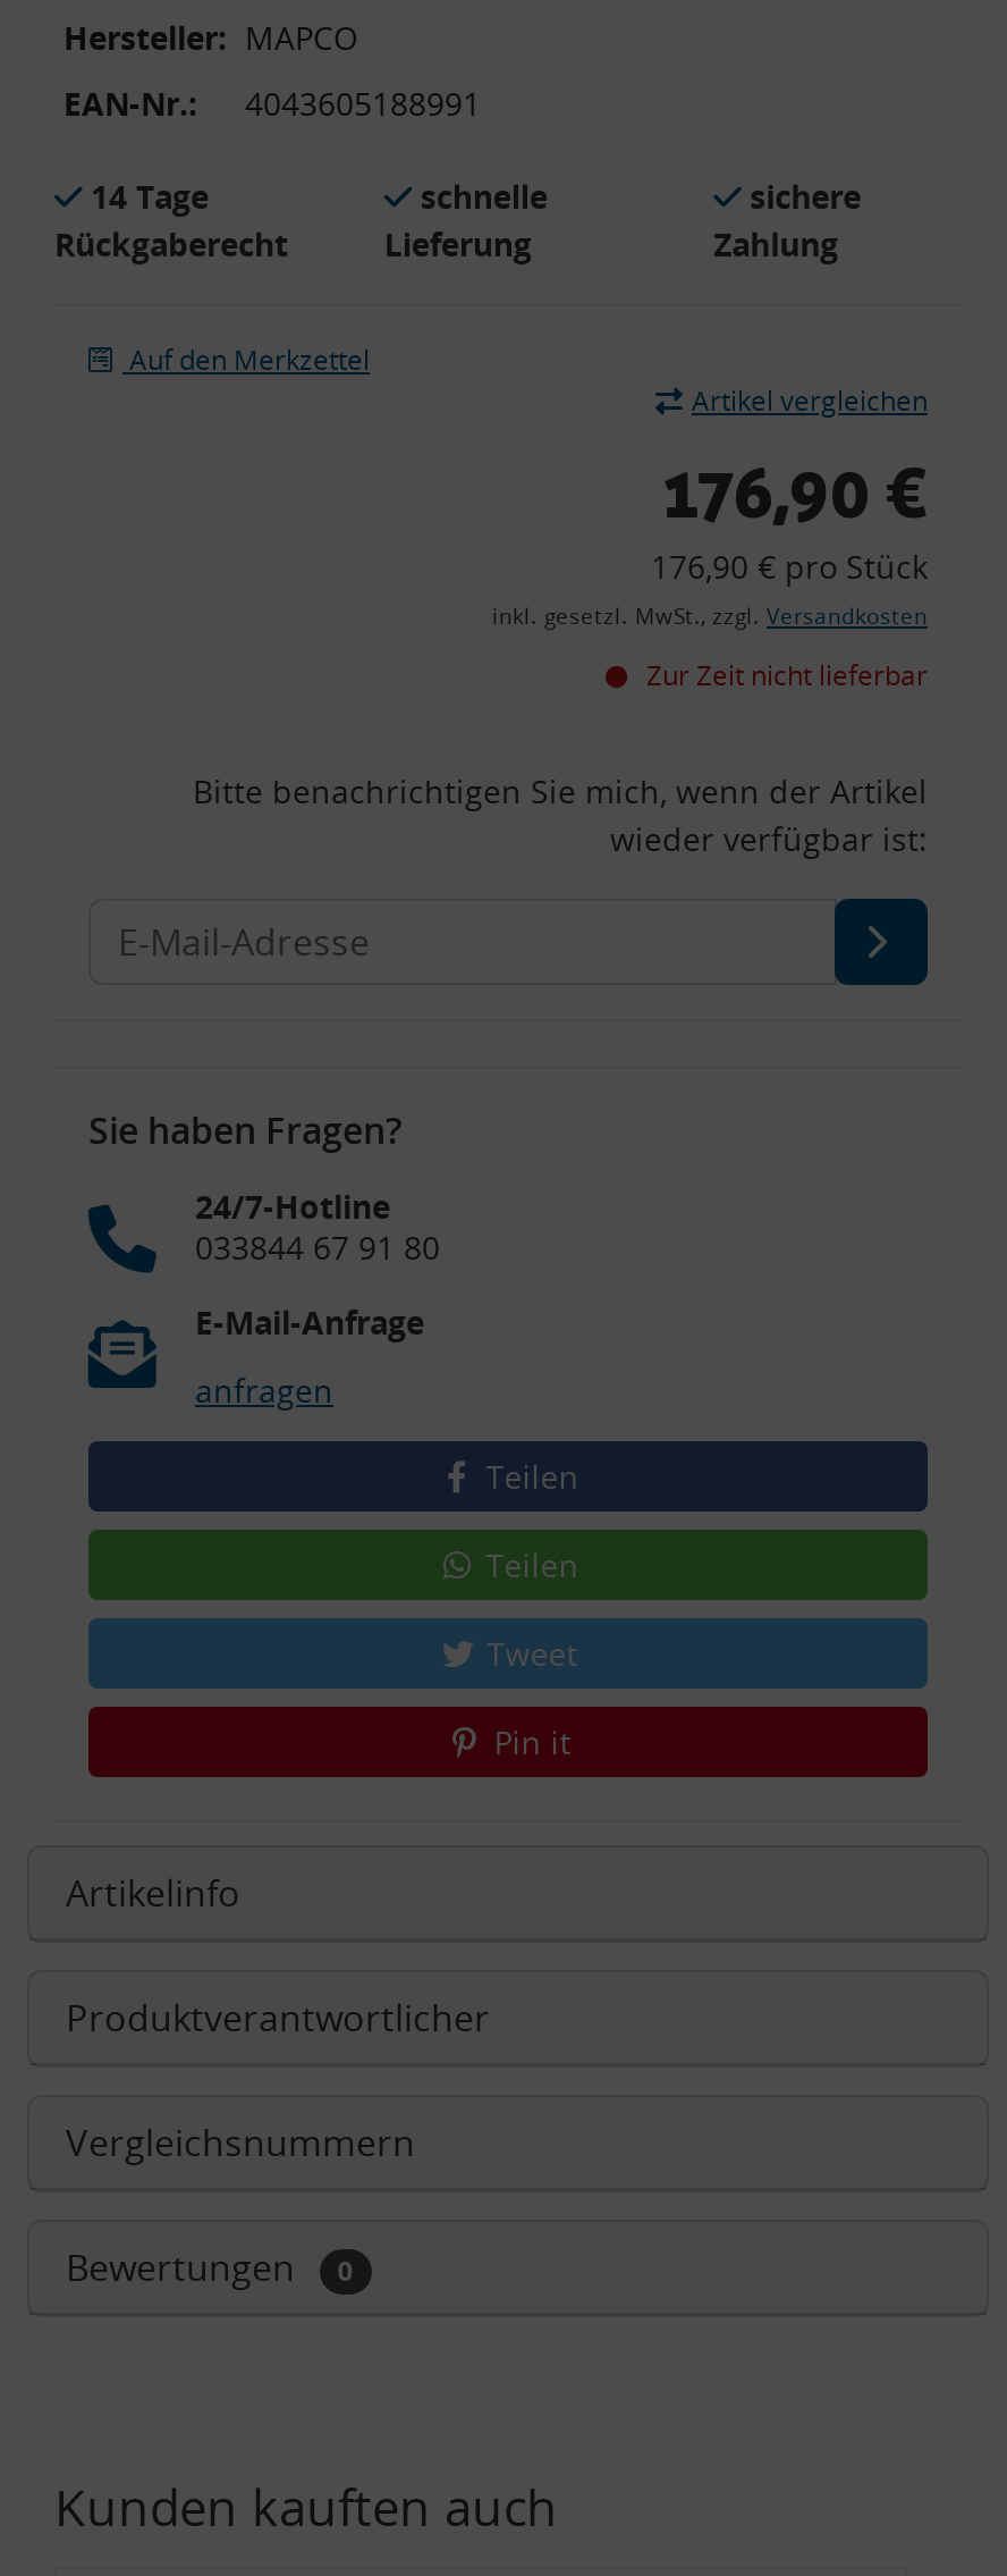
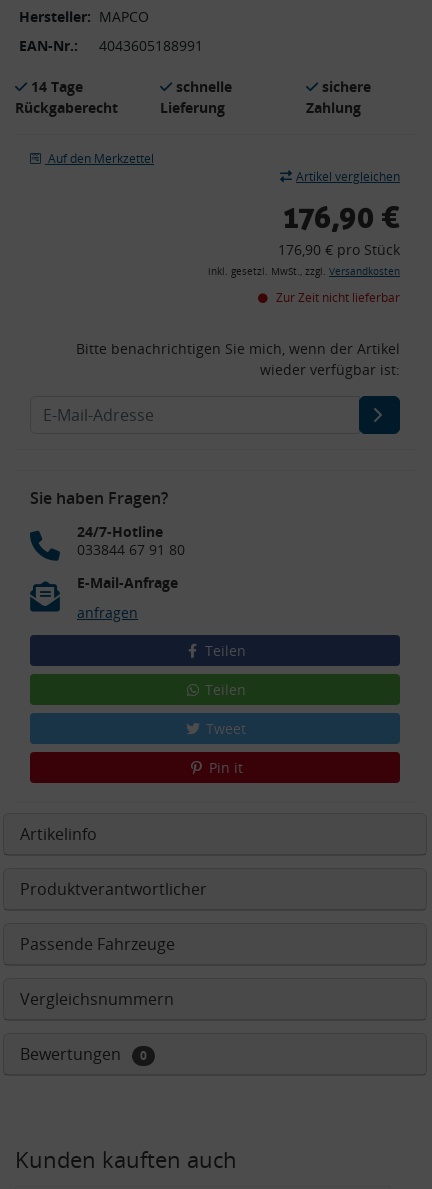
none -> [20,933,175,955] Passende Fahrzeuge

